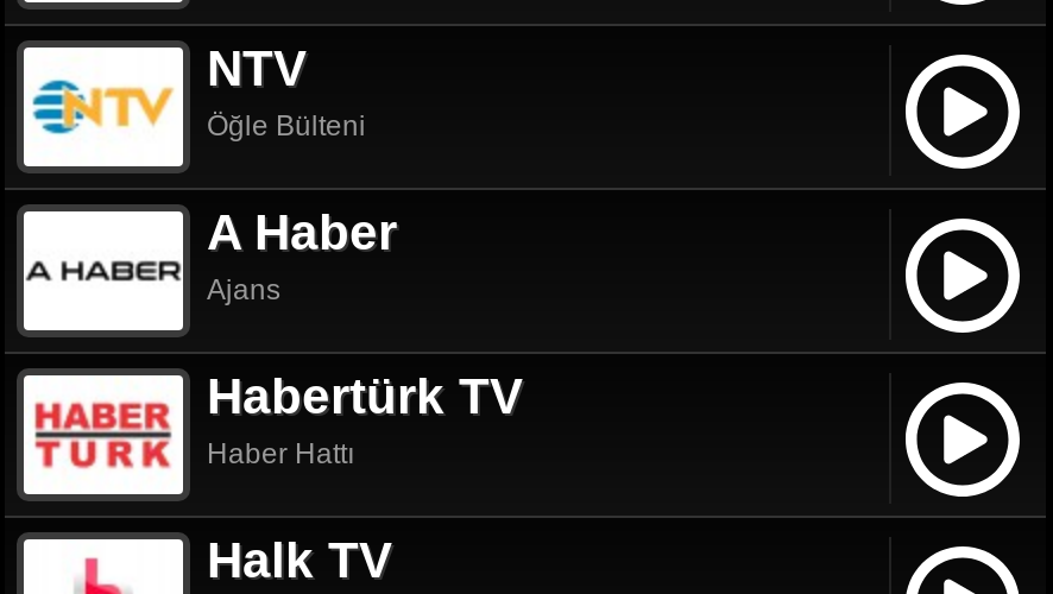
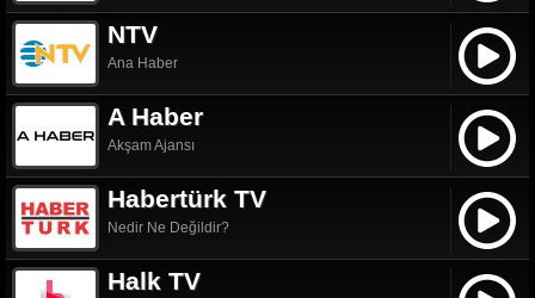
[207,109,366,142] Öğle Bülteni -> [107,55,178,71] Ana Haber
[207,273,280,306] Ajans -> [107,137,195,154] Akşam Ajansı
[207,437,354,470] Haber Hattı -> [107,219,229,236] Nedir Ne Değildir?

